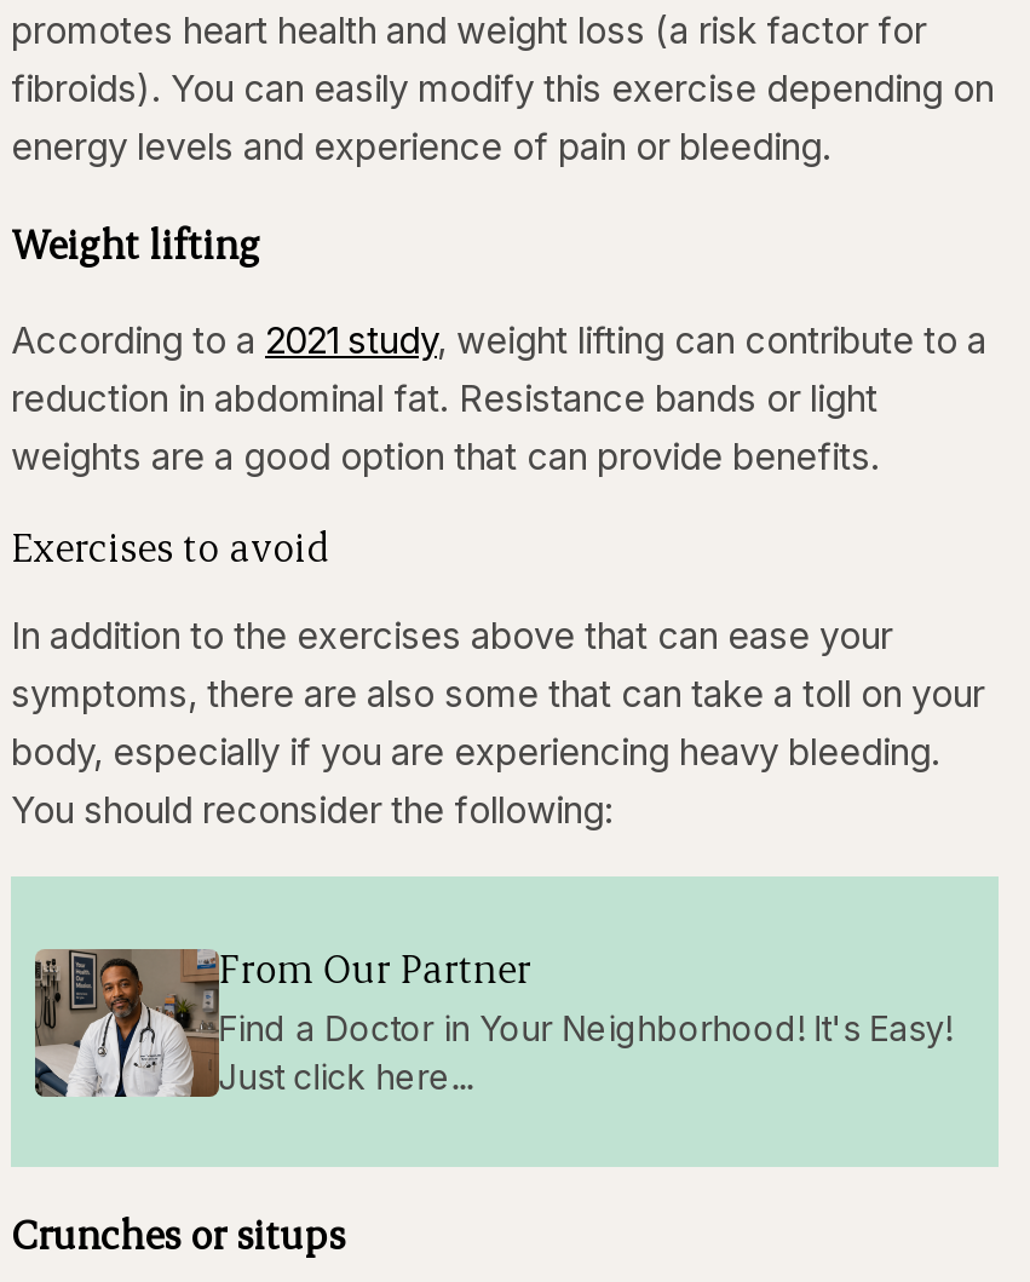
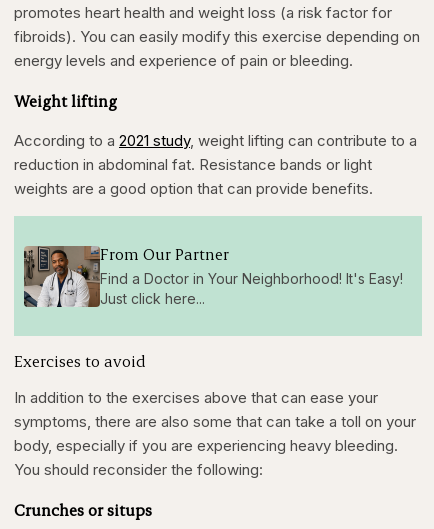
moved [11,522,984,834] -> [14,350,416,479]: Exercises to avoid | In addition to the exercises above that can ease your | symptoms, there are also some that can take a toll on your | body, especially if you are experiencing heavy bleeding. | You should reconsider the following:
moved [11,876,999,1167] -> [14,216,422,336]: [image] | From Our Partner | Find a Doctor in Your Neighborhood! It's Easy! | Just click here...

